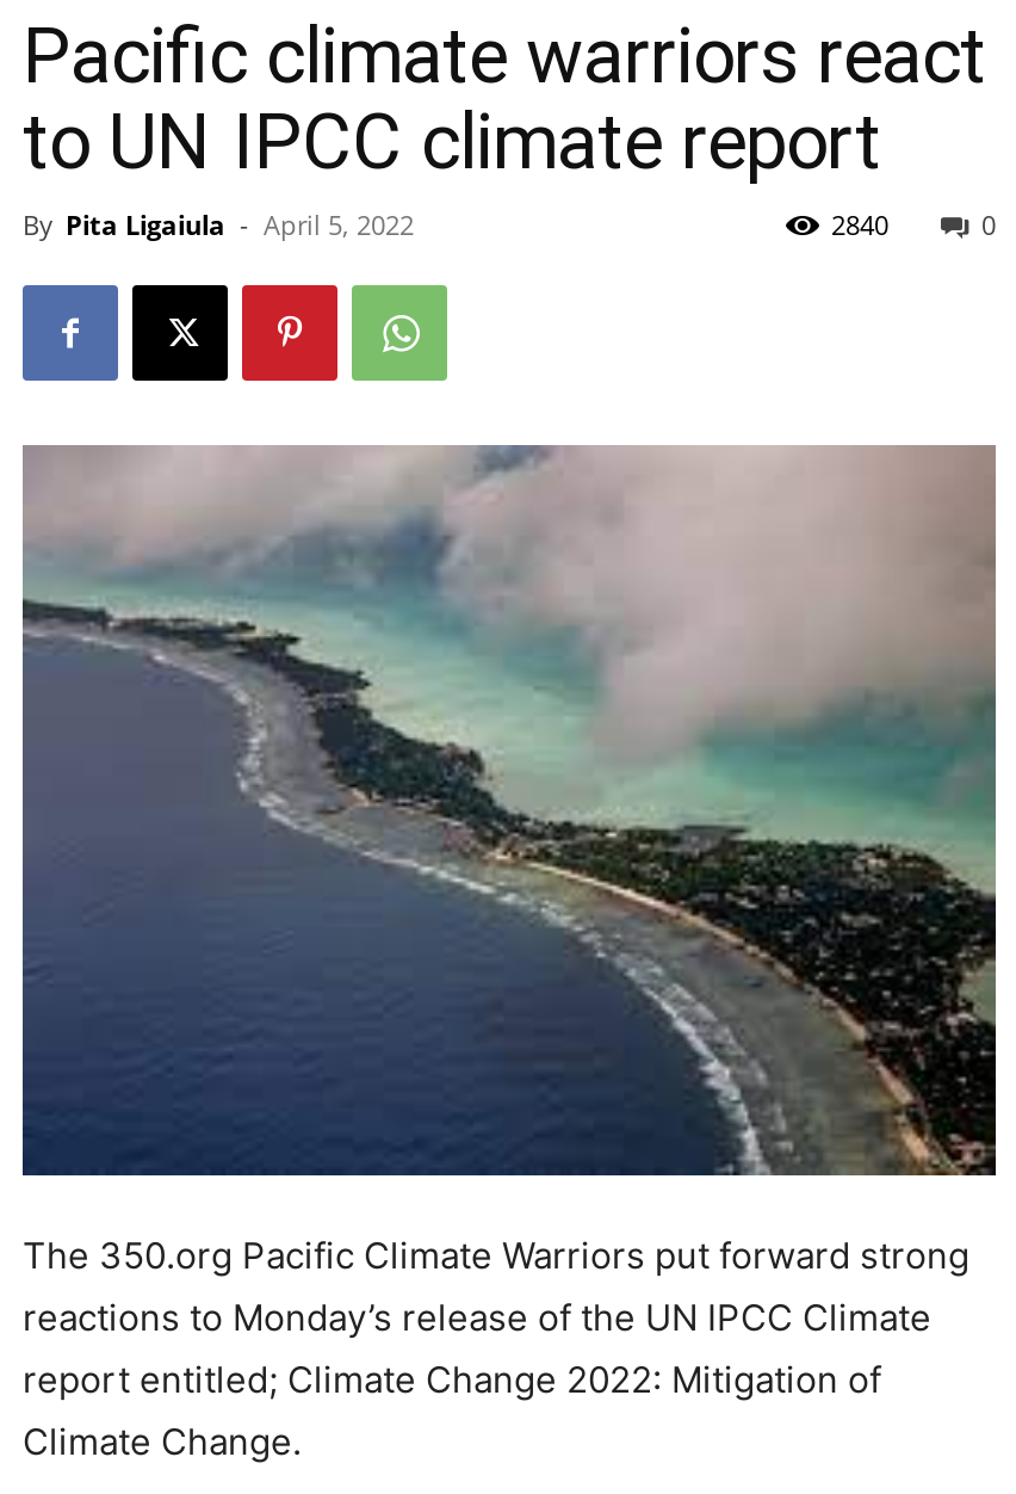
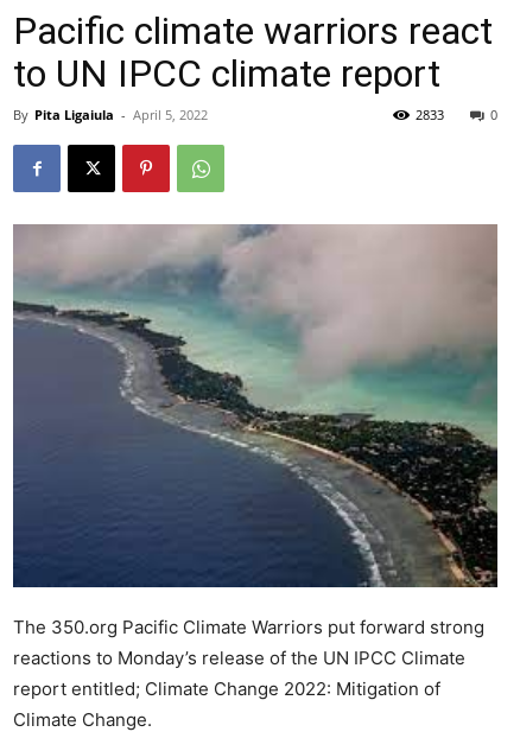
[831,206,888,242] 2840 -> [416,106,444,123] 2833

